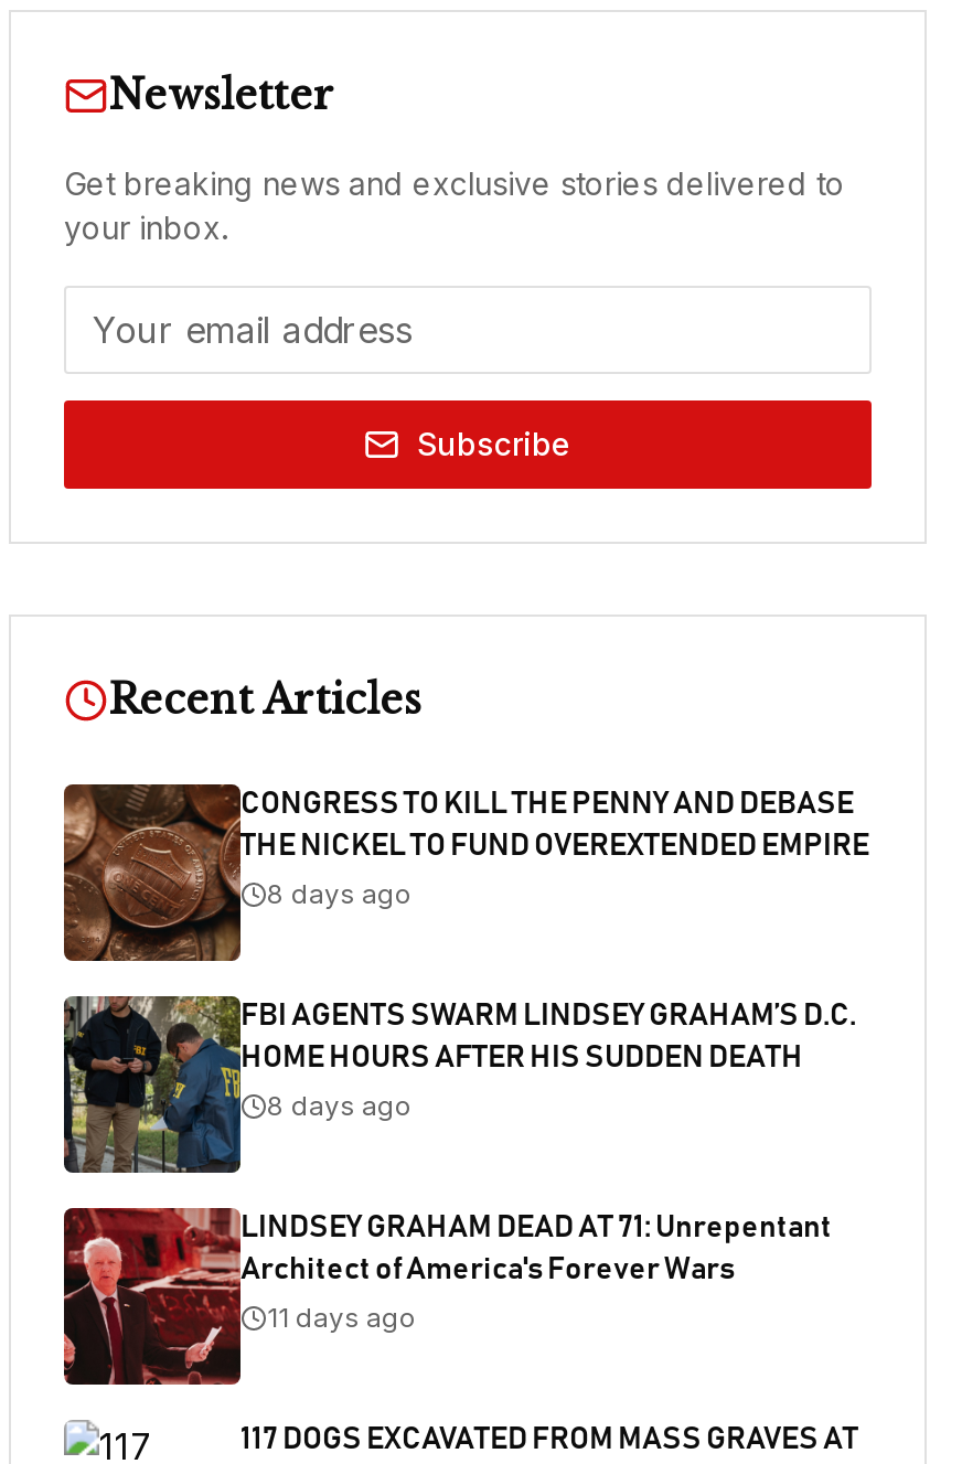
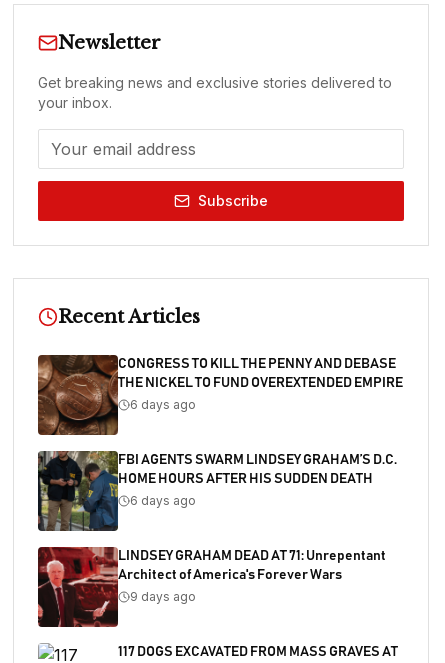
[267,877,413,910] 8 days ago -> [130,397,196,412] 6 days ago
[267,1089,413,1122] 8 days ago -> [130,493,196,508] 6 days ago
[267,1301,417,1334] 11 days ago -> [130,589,196,604] 9 days ago

